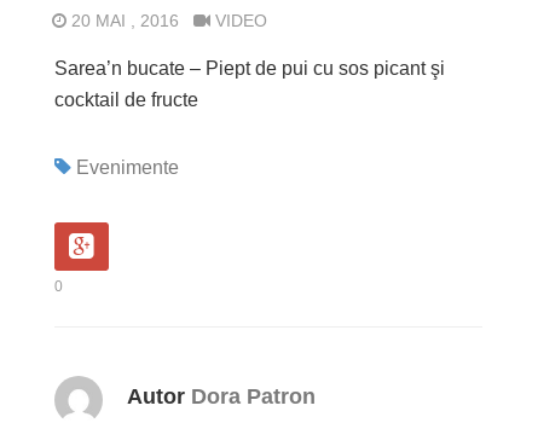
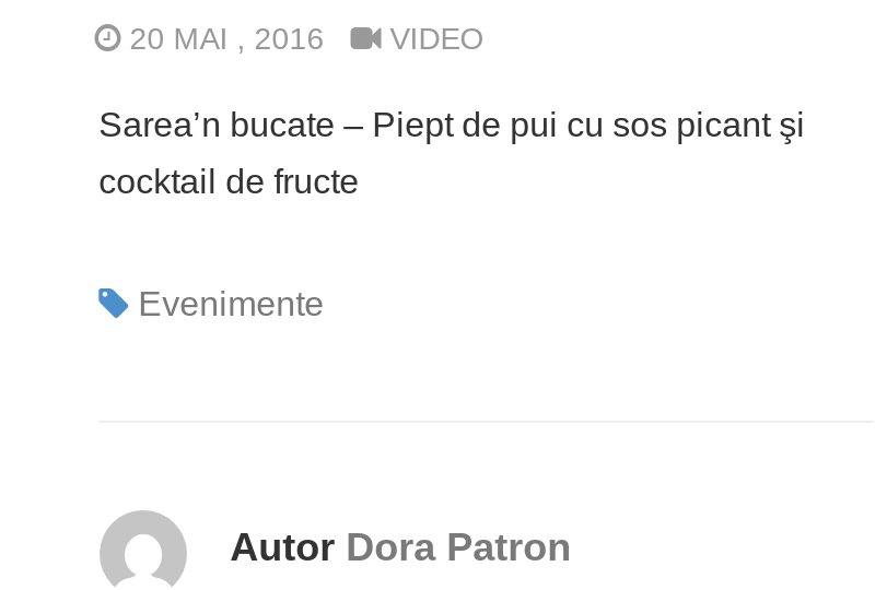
[53,221,110,295] [image] | 0 -> none

